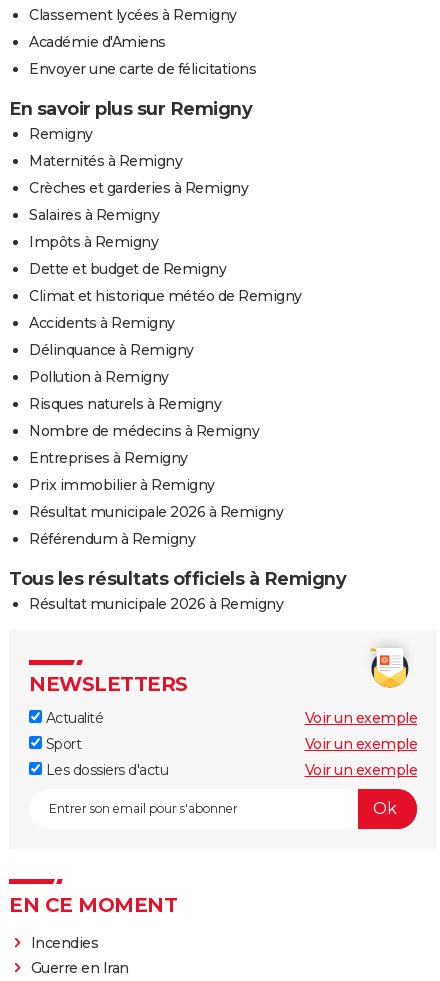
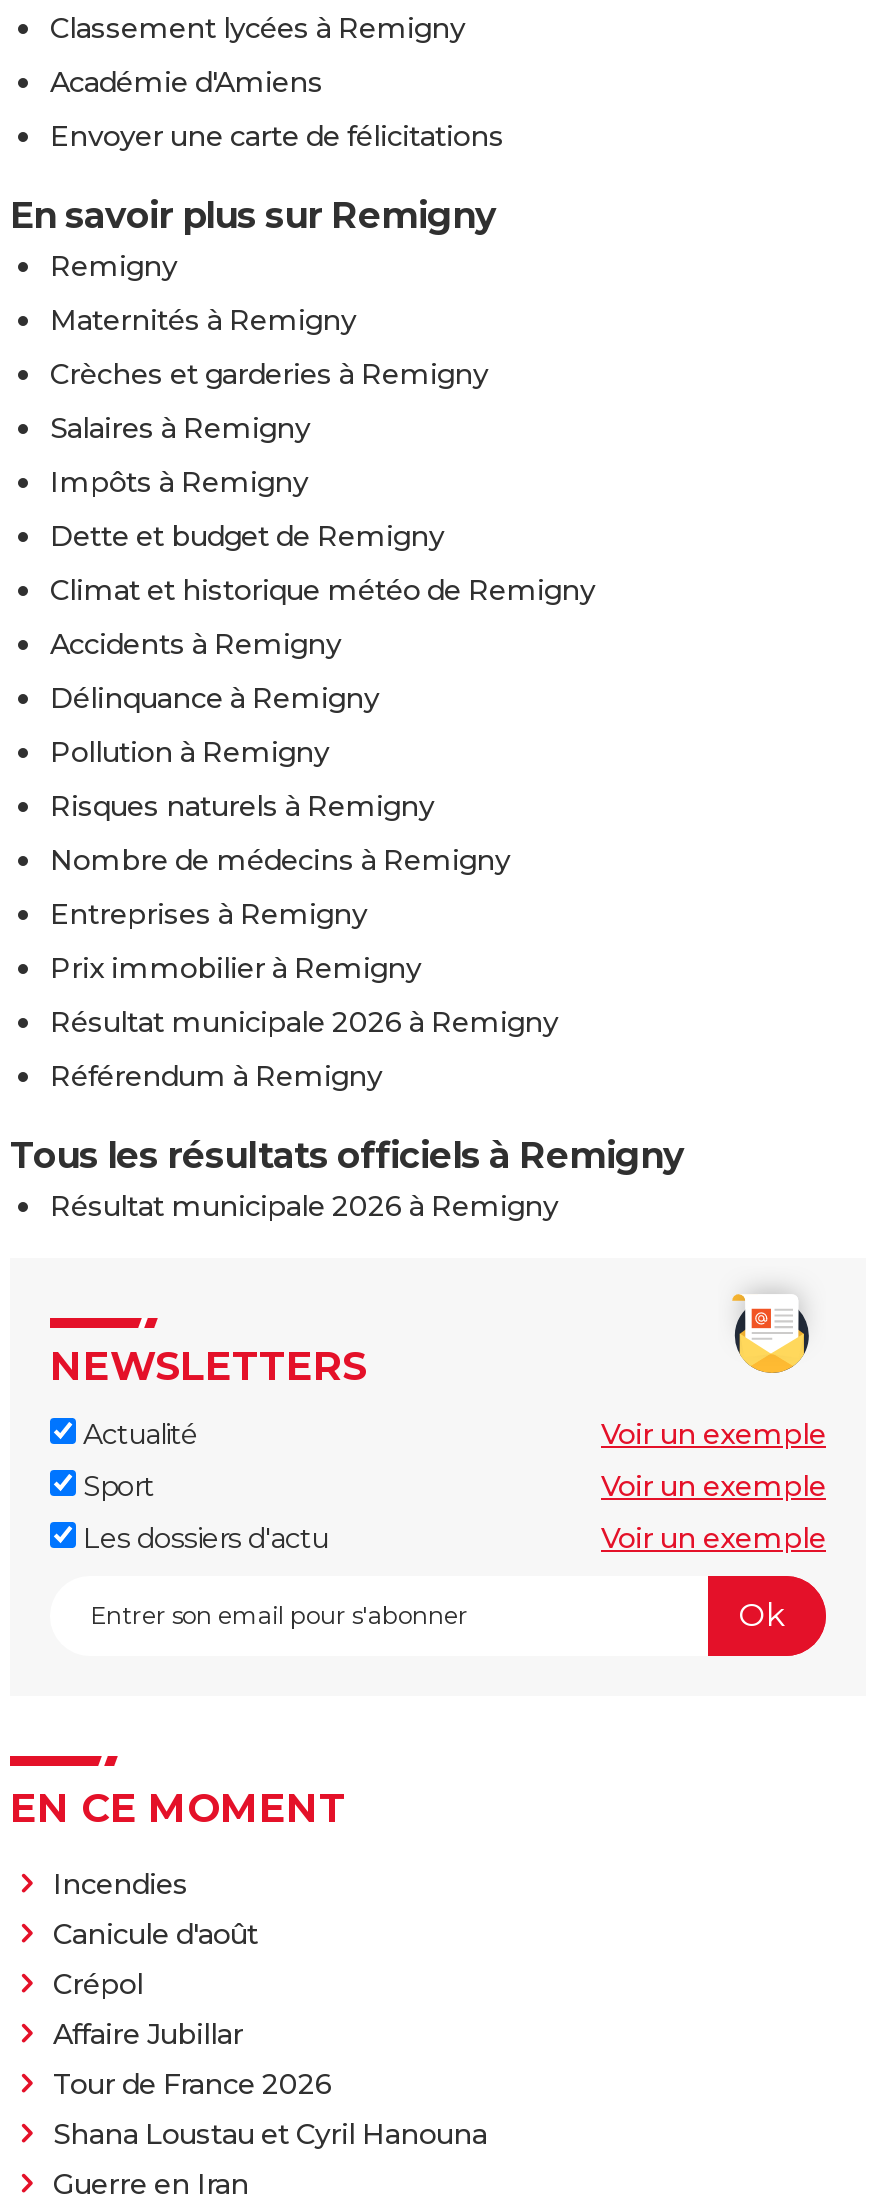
none -> [53,1915,487,2151] Canicule d'août | Crépol | Affaire Jubillar | Tour de France 2026 | Shana Loustau et Cyril Hanouna

